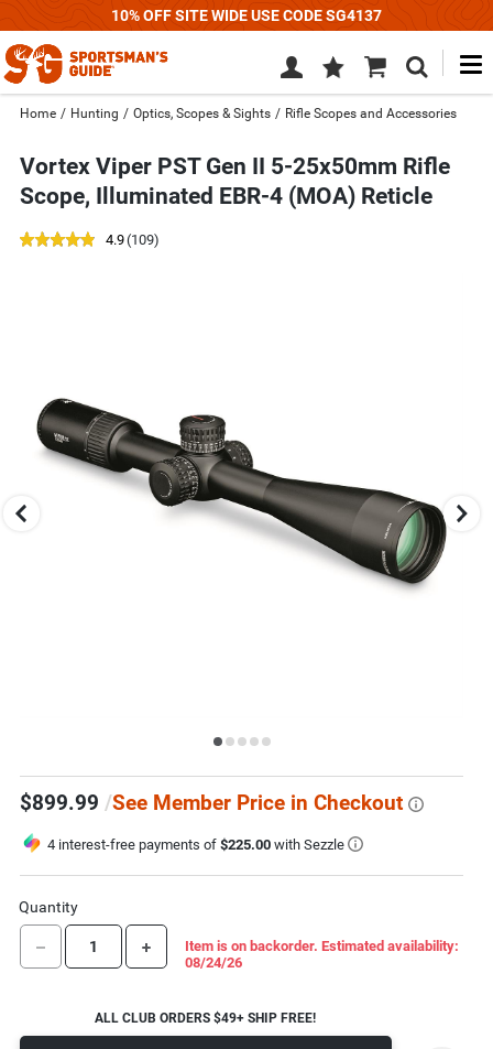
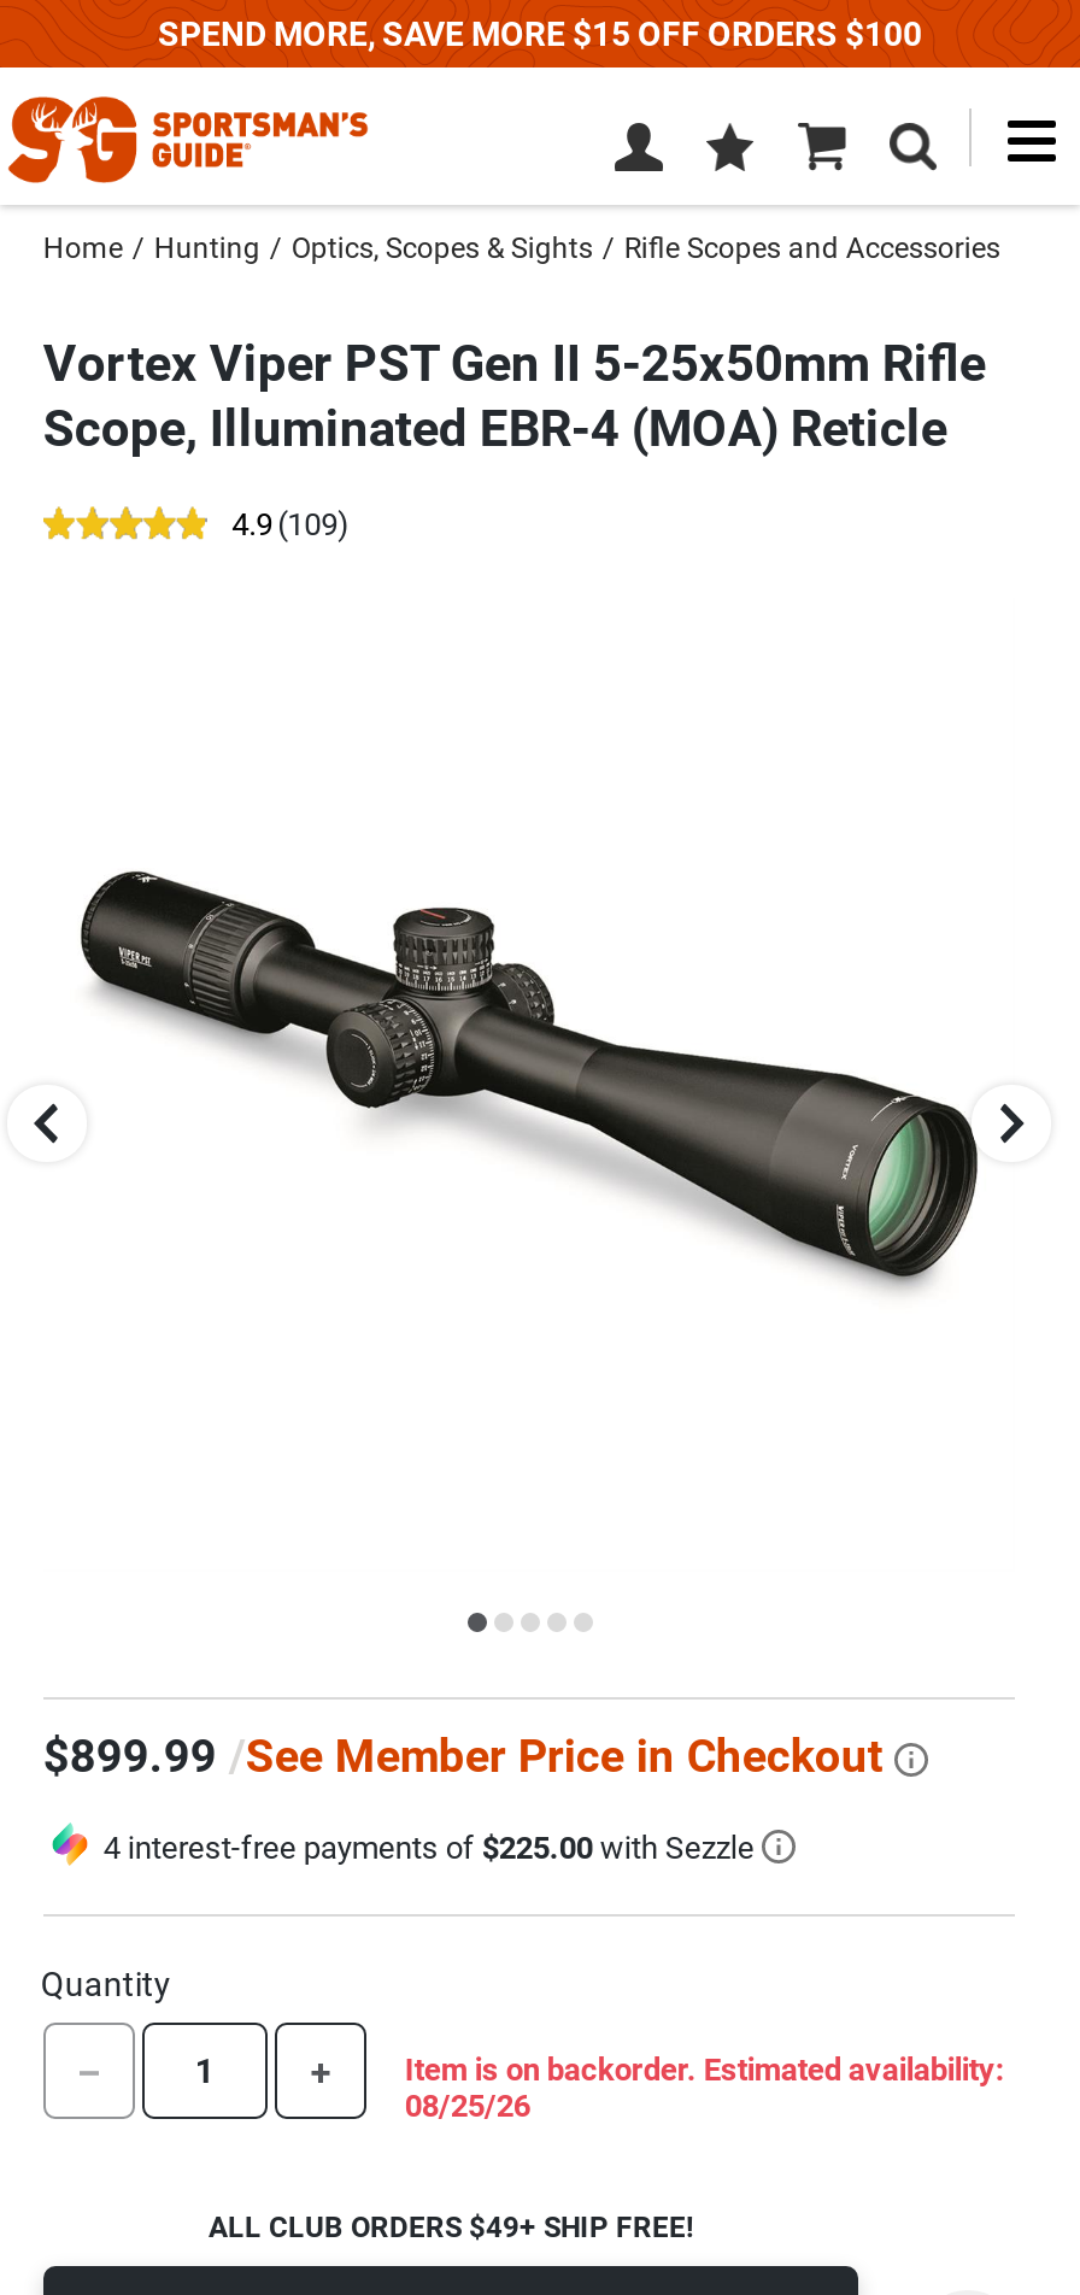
[111,7,382,24] 10% OFF SITE WIDE USE CODE SG4137 -> [158,14,922,53] SPEND MORE, SAVE MORE $15 OFF ORDERS $100
[185,954,242,970] 08/24/26 -> [405,2086,530,2123] 08/25/26

